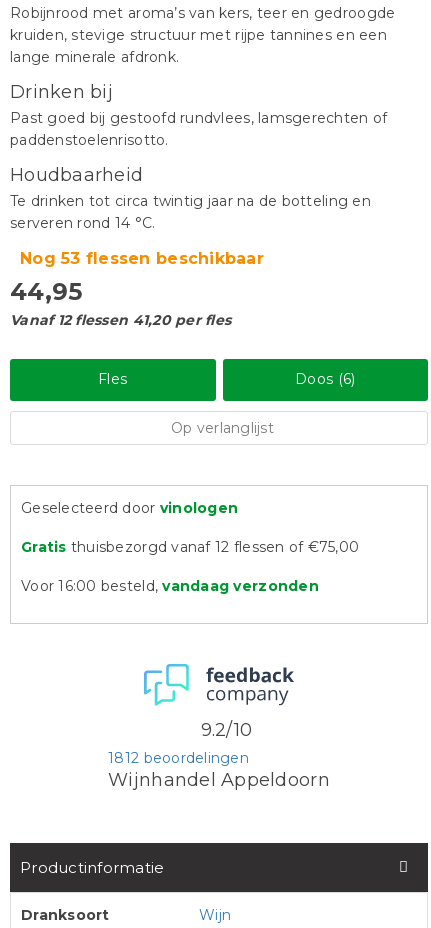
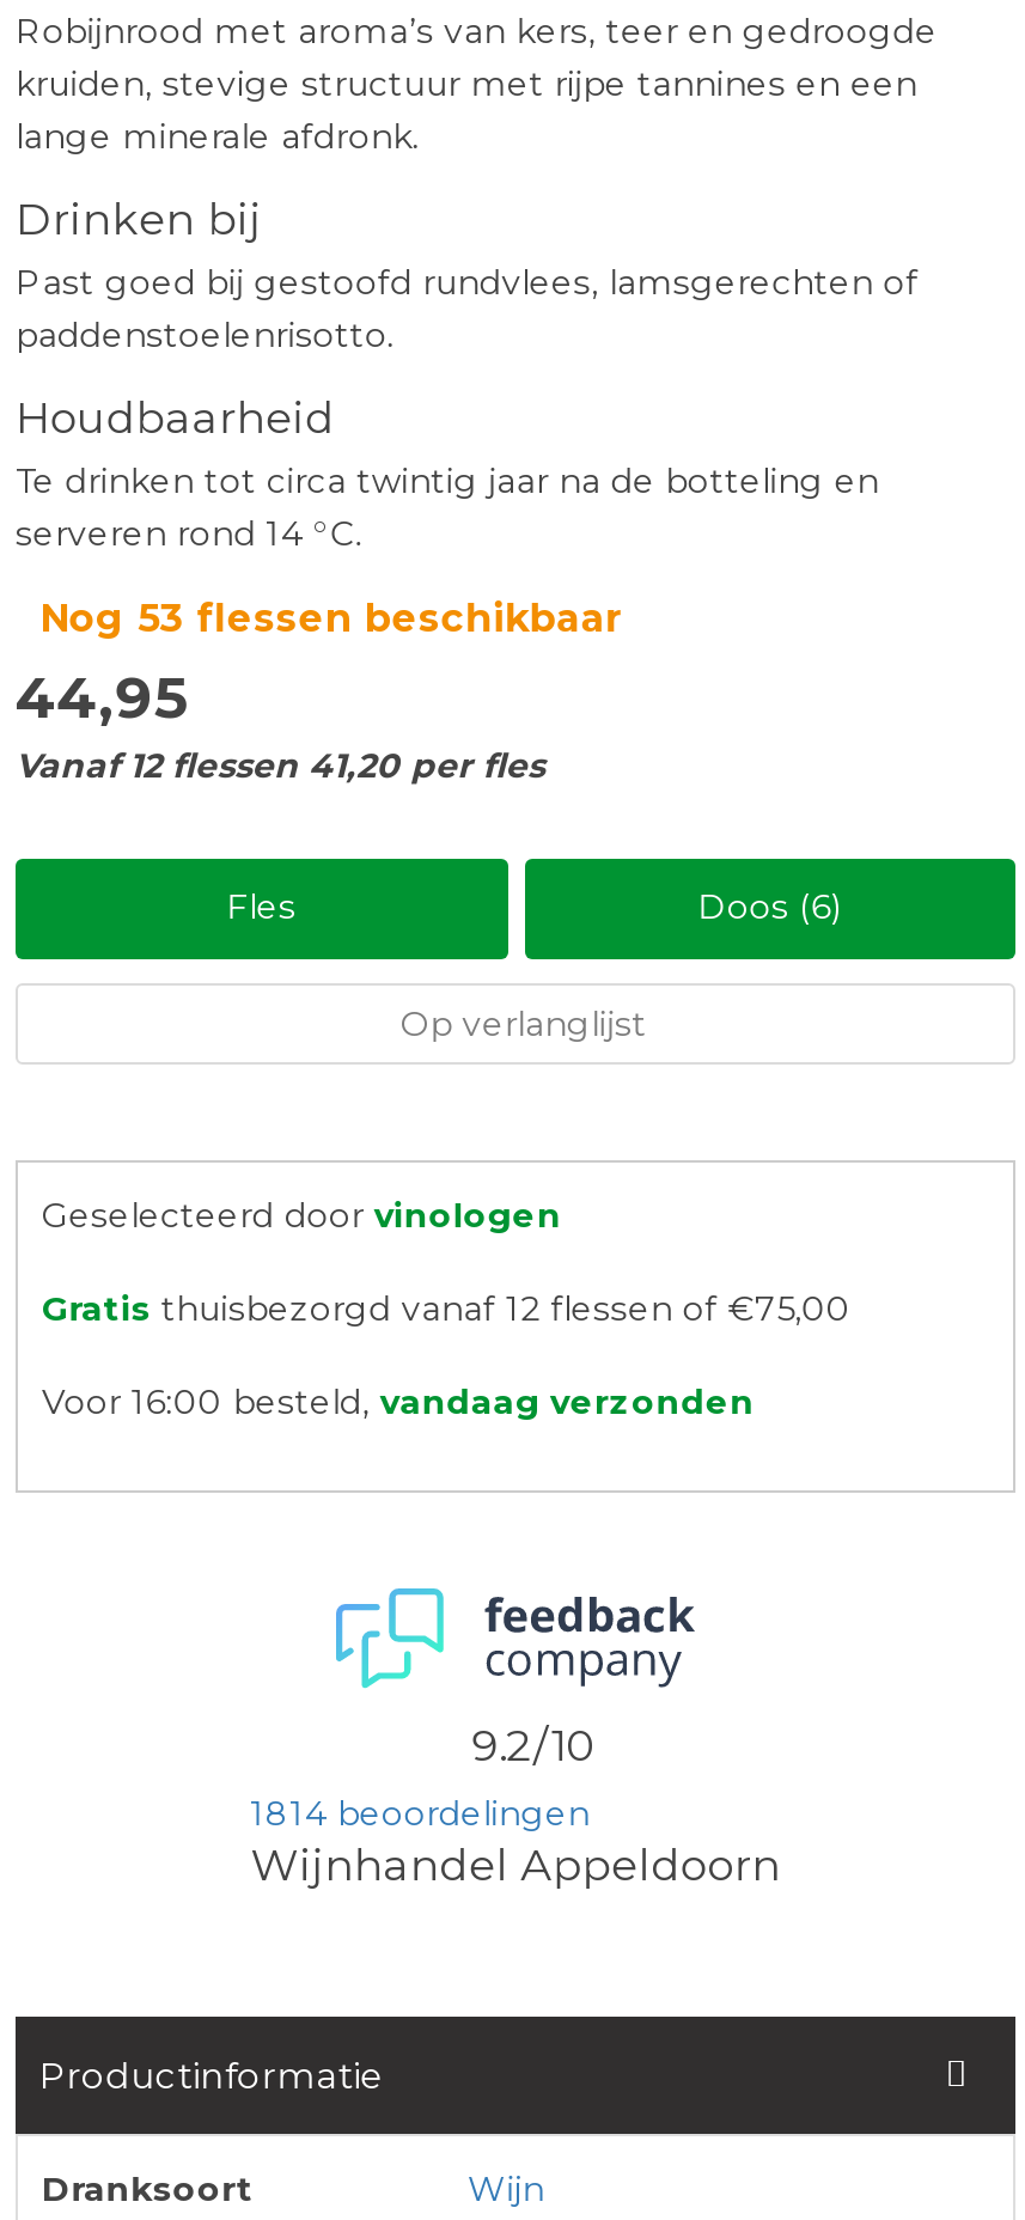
[108,749,249,767] 1812 beoordelingen -> [250,1793,590,1836] 1814 beoordelingen

